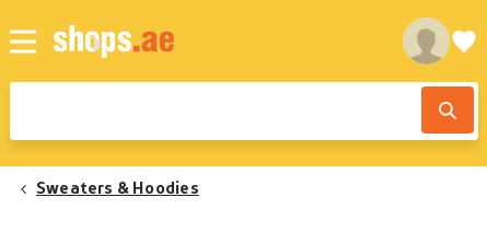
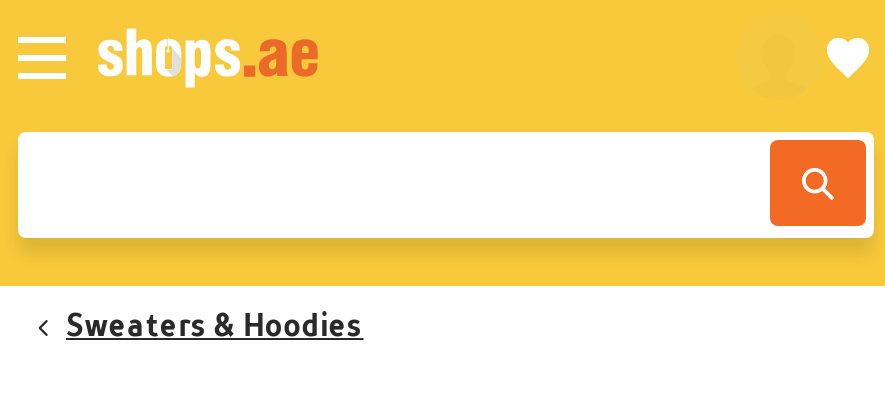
[402,16,451,65] [image] -> none

